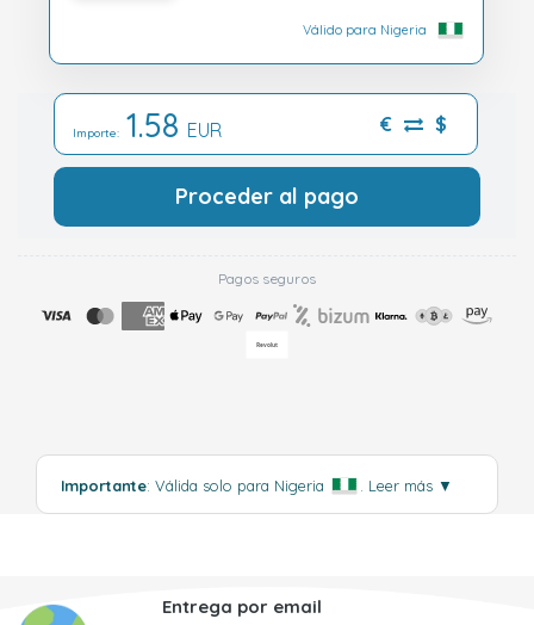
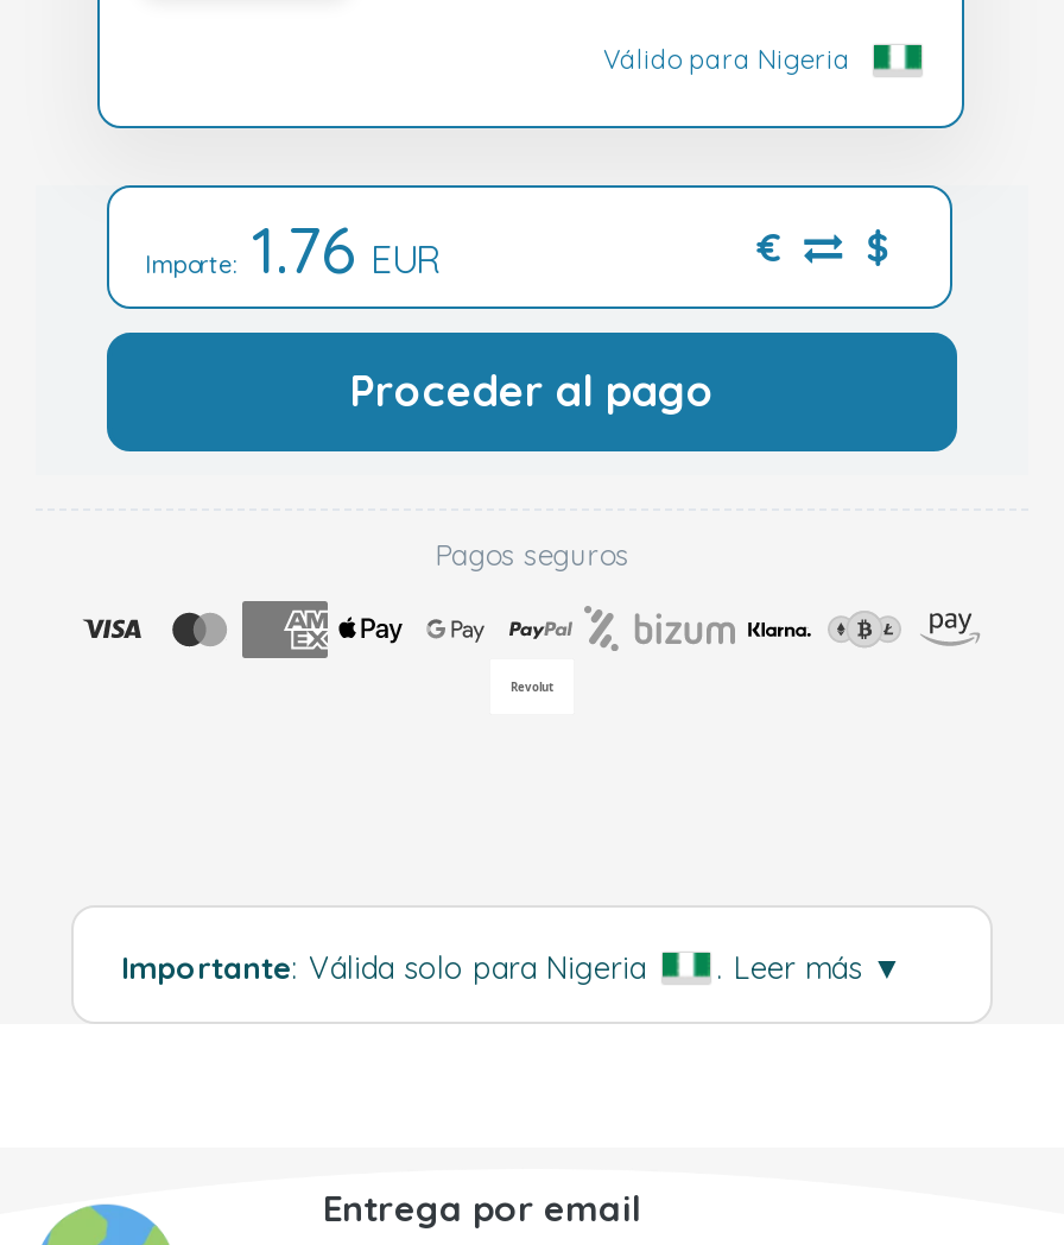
[73,105,222,145] Importe: 1.58 EUR -> [145,209,439,289] Importe: 1.76 EUR

